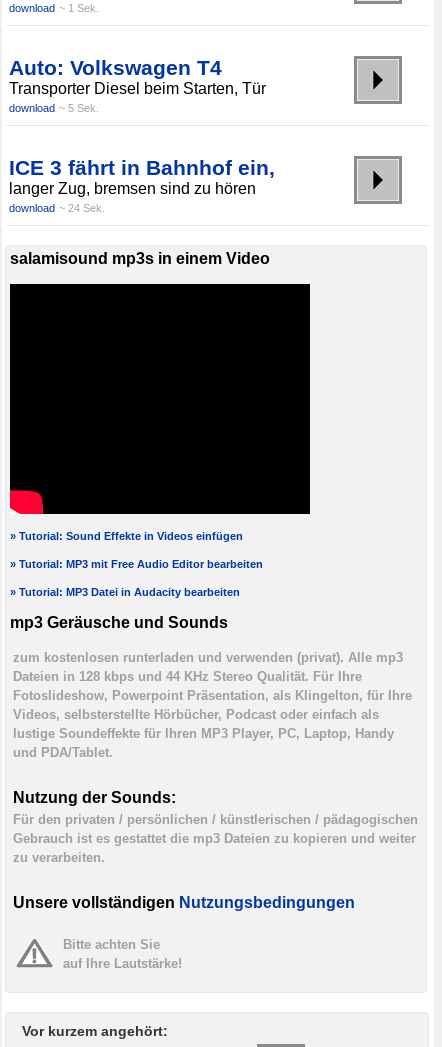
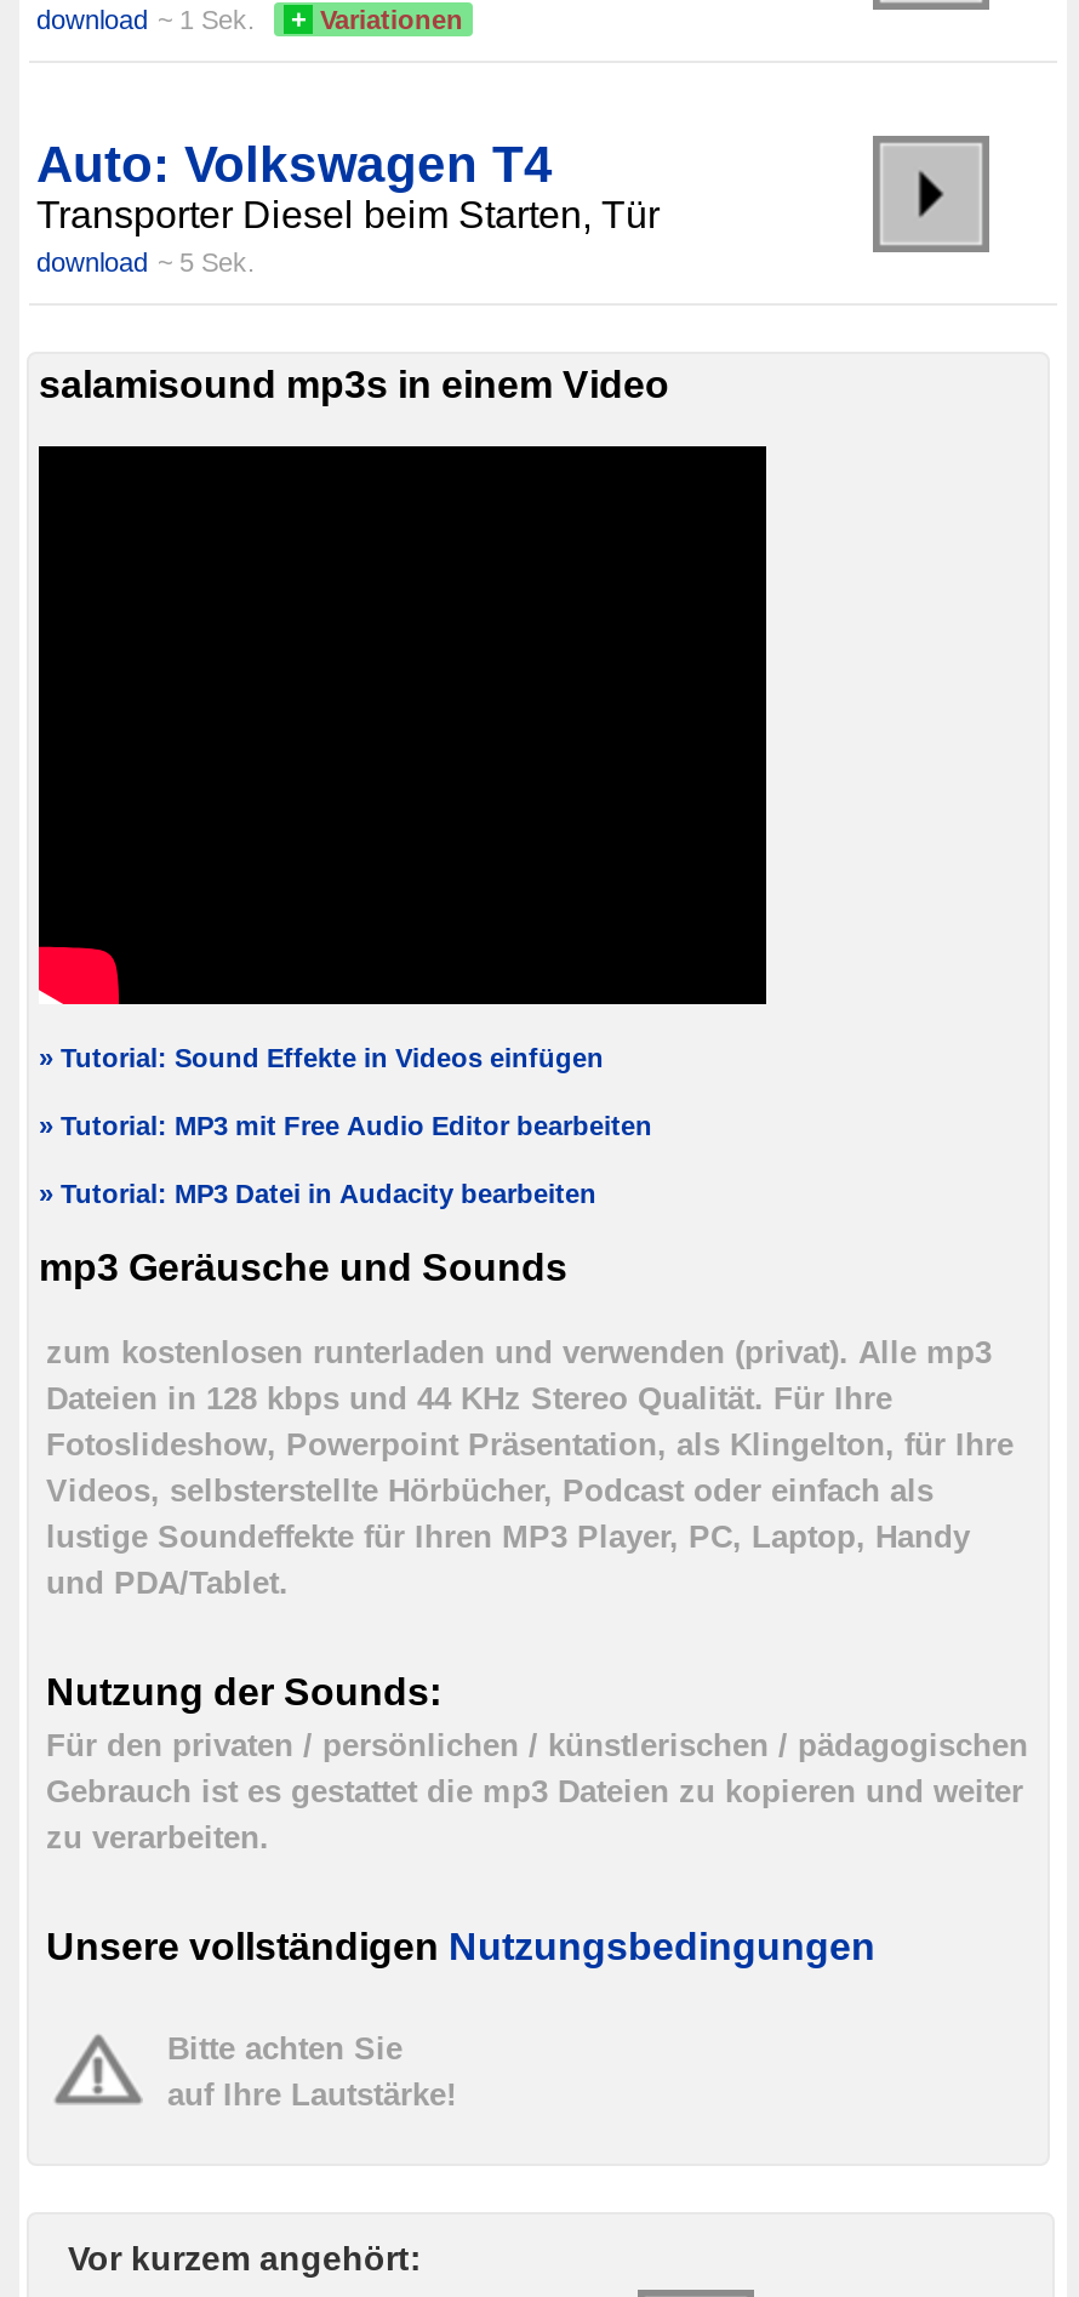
none -> [284,6,470,35] + Variationen
[9,156,275,214] ICE 3 fährt in Bahnhof ein, | langer Zug, bremsen sind zu hören | download ~ 24 Sek. -> none

